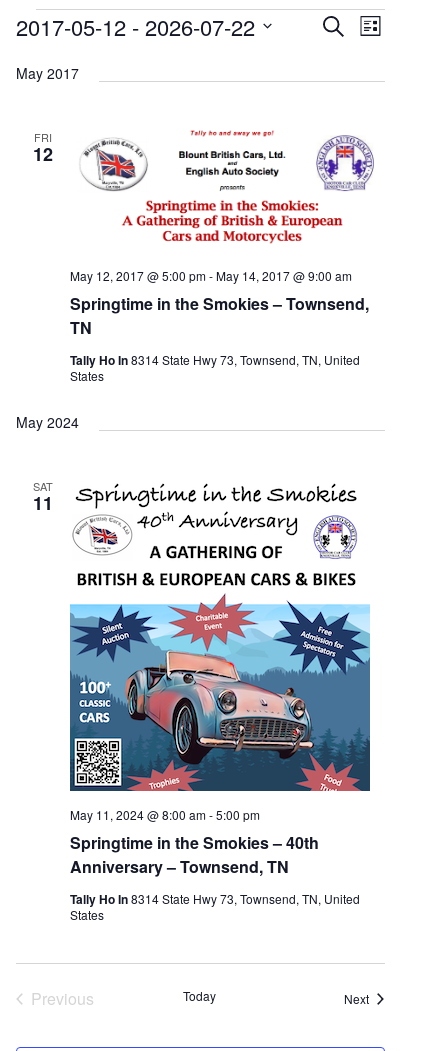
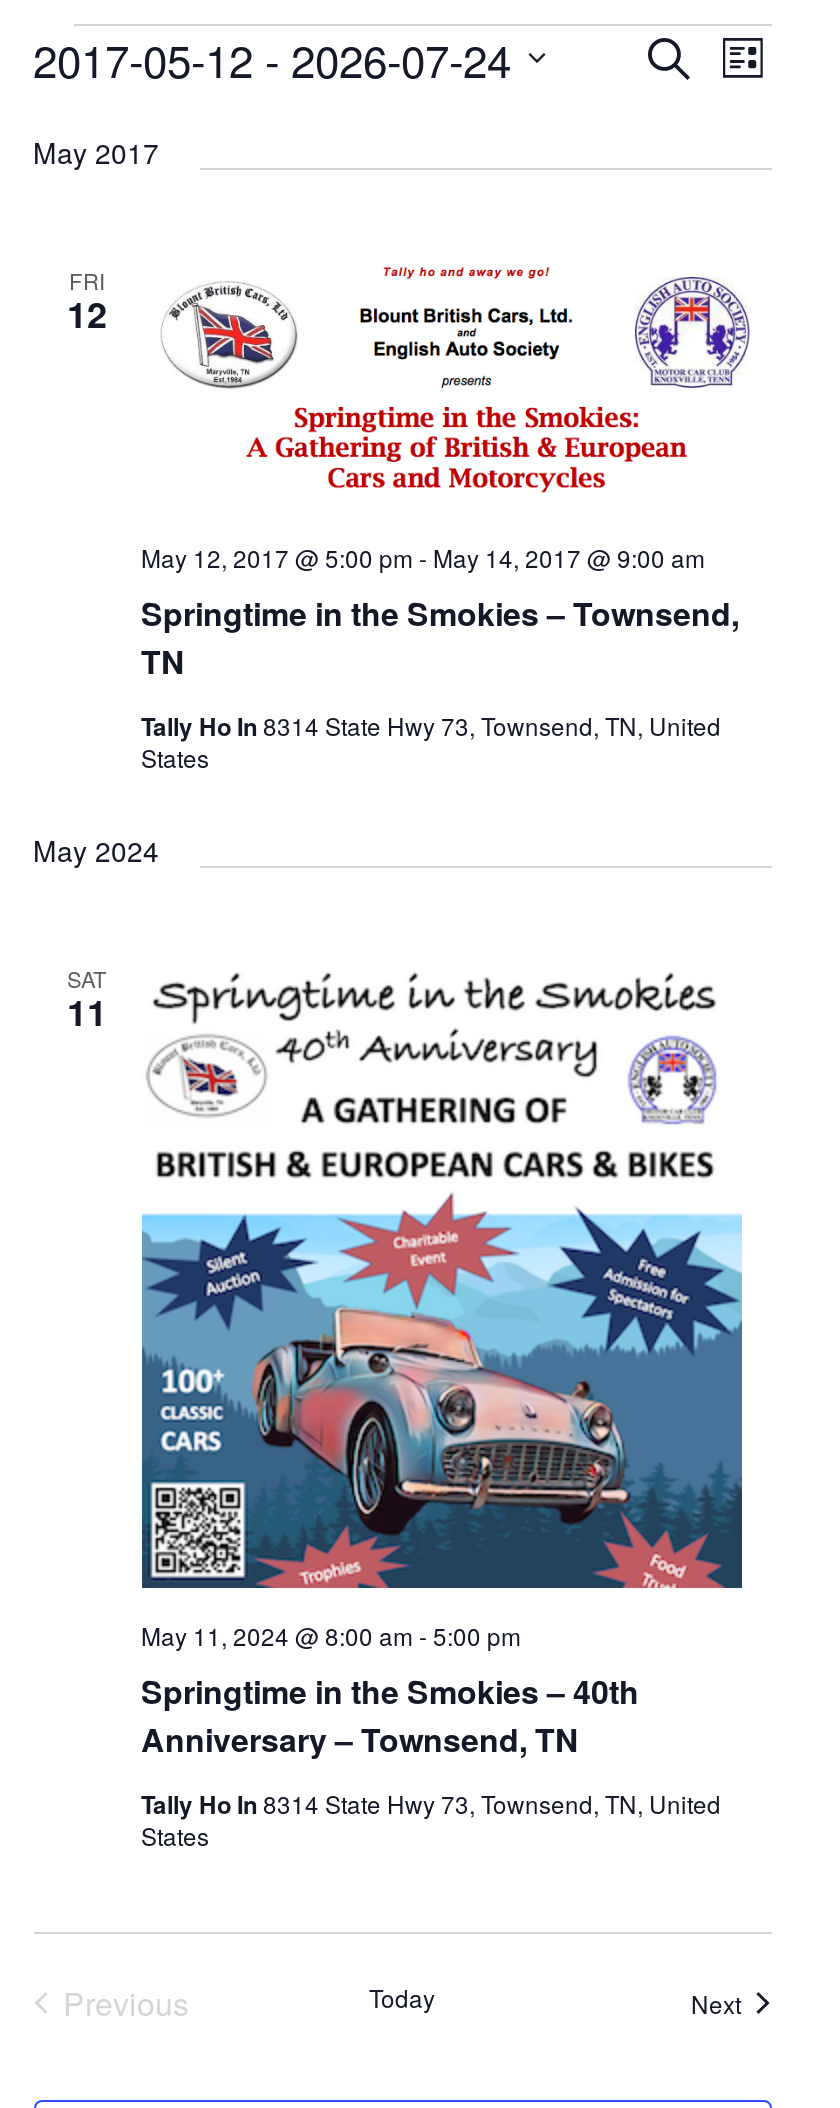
[15,11,254,42] 2017-05-12 - 2026-07-22 -> [33,28,511,90] 2017-05-12 - 2026-07-24

